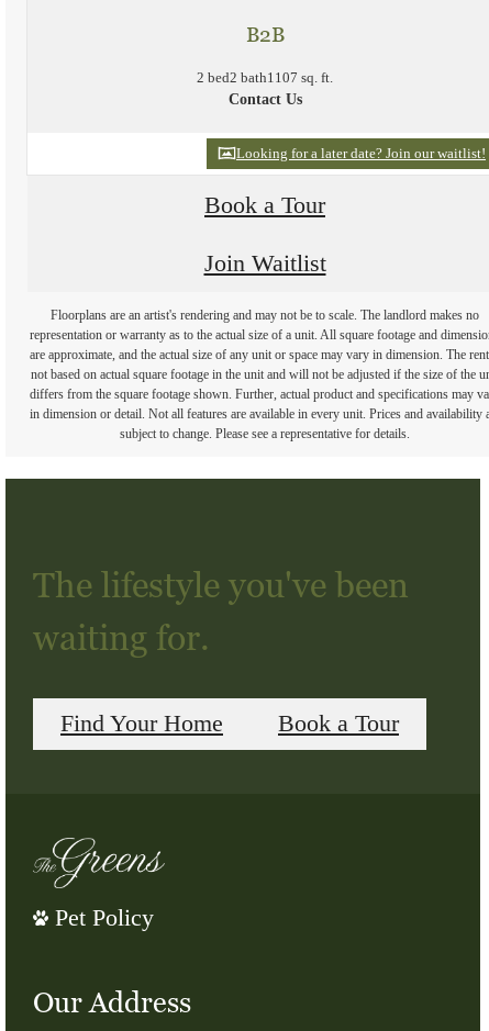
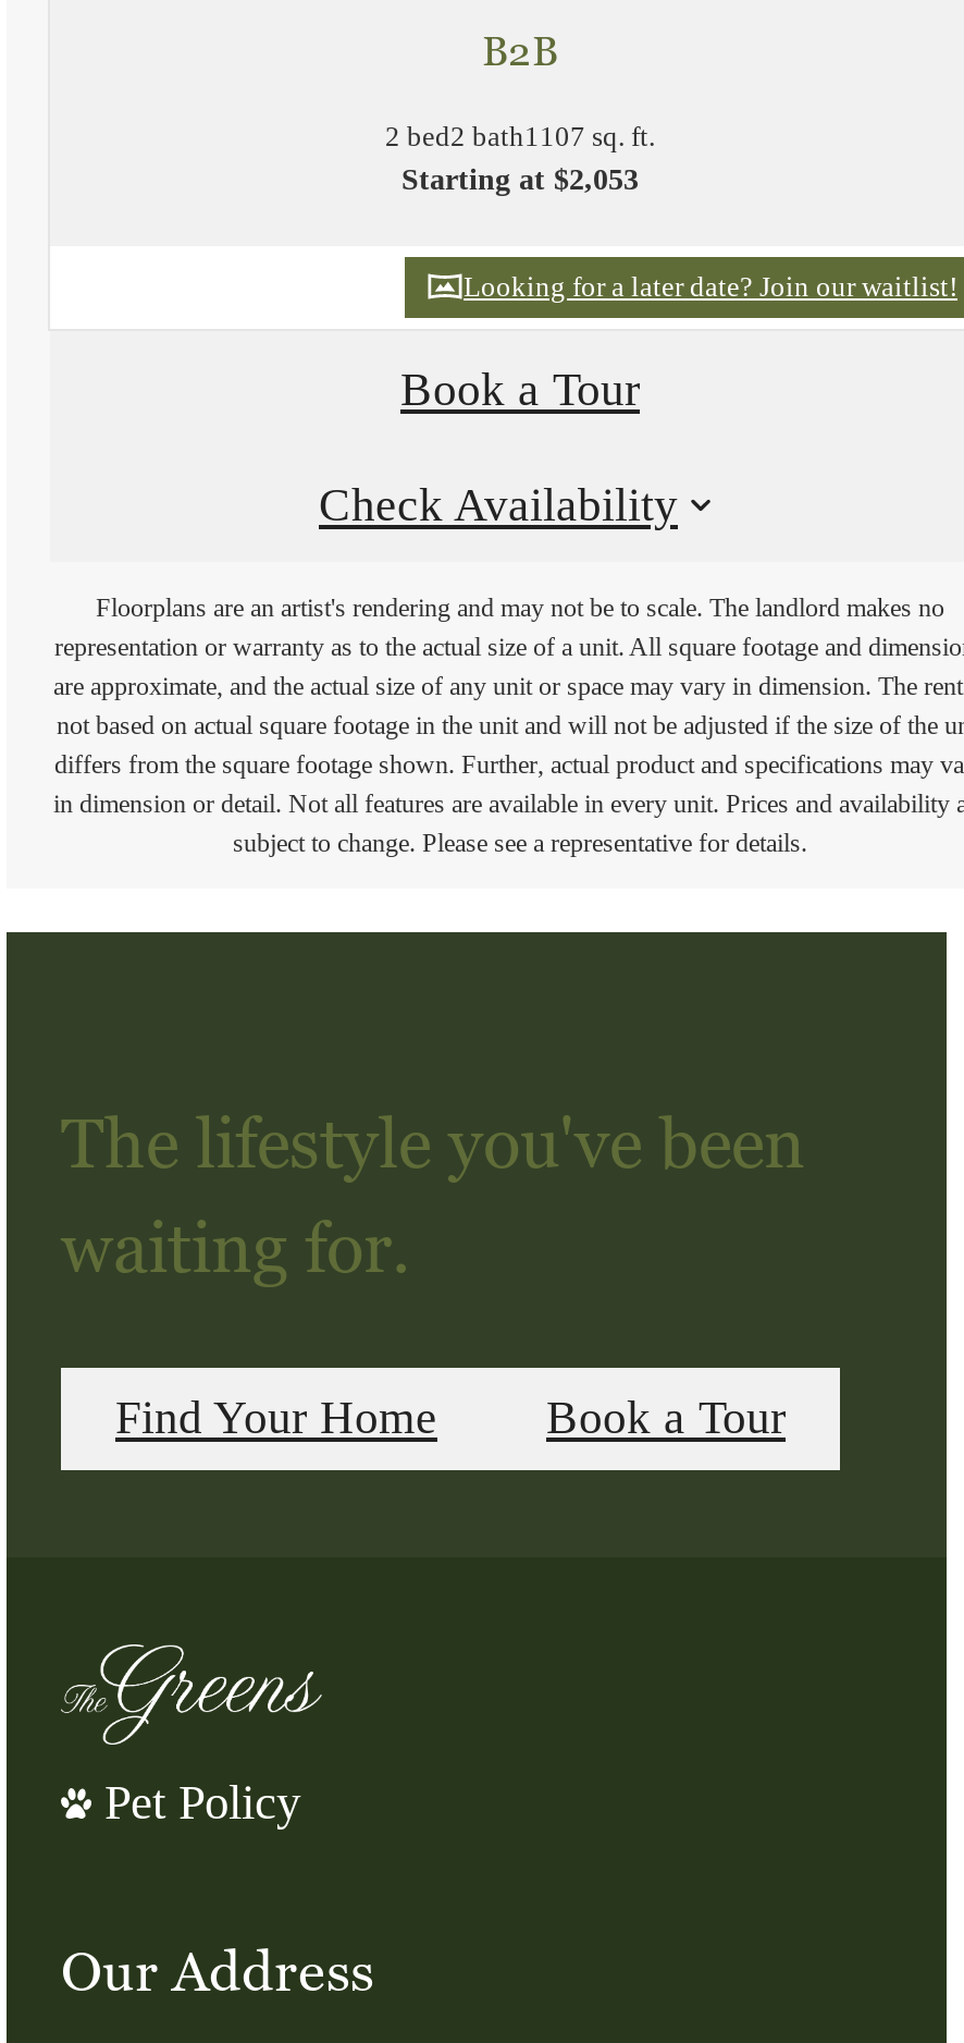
[228,91,302,108] Contact Us -> [401,163,639,196] Starting at $2,053
[204,250,326,276] Join Waitlist -> [319,479,678,531] Check Availability

